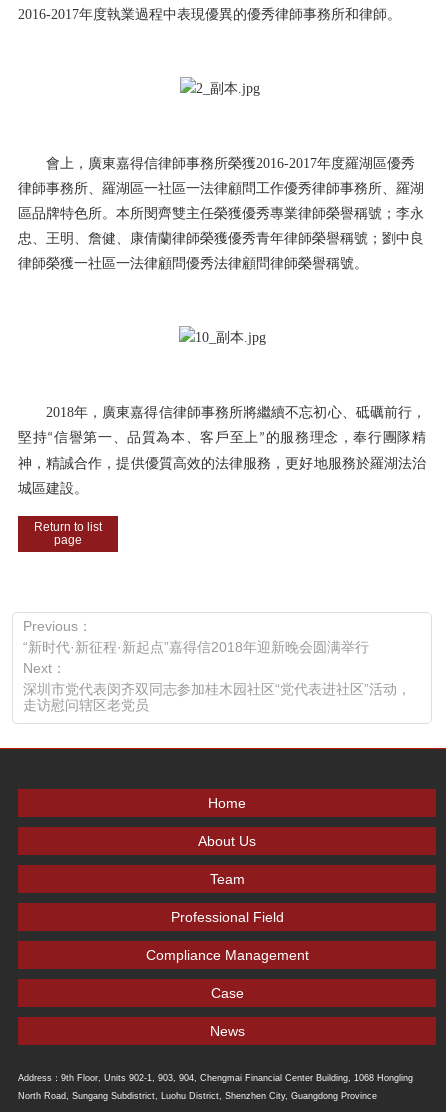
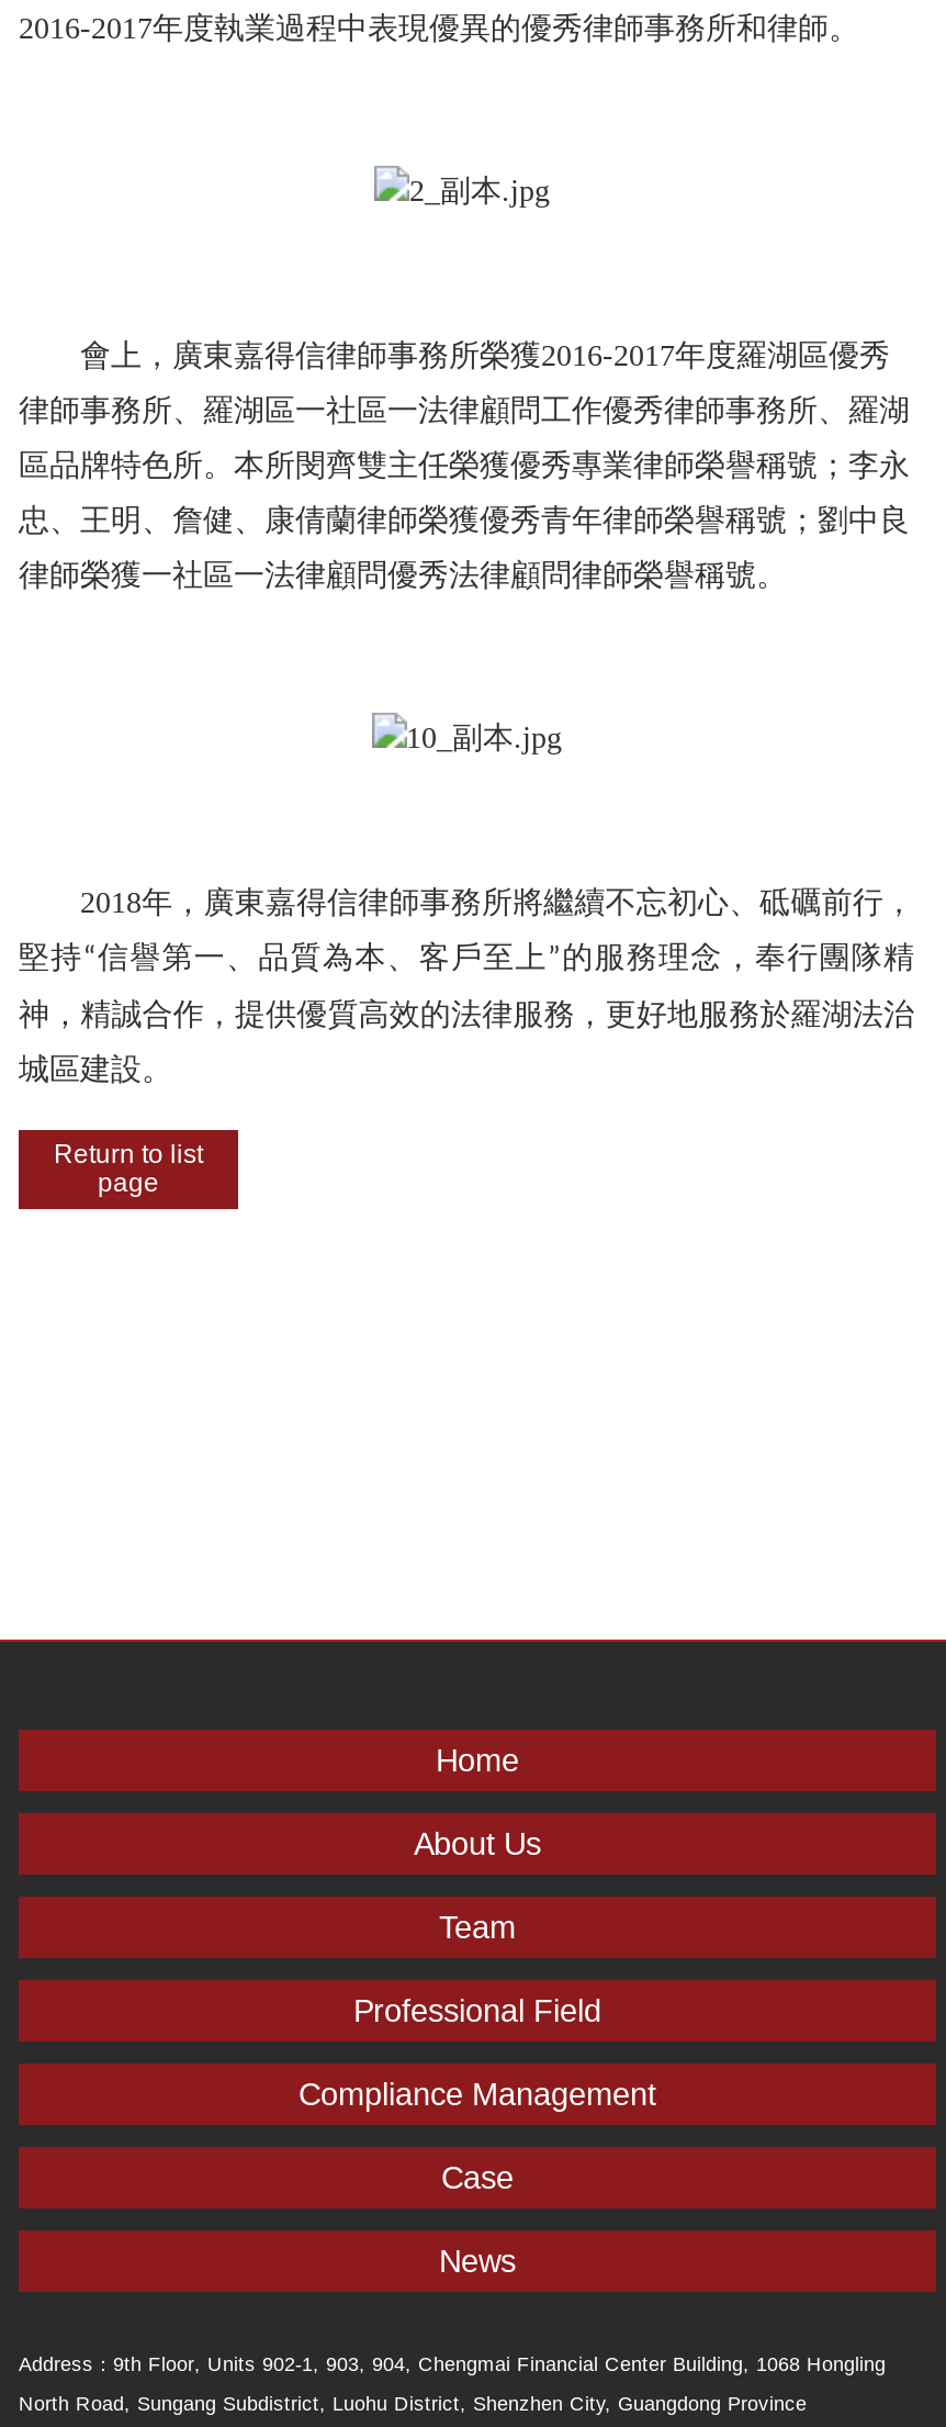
[23,618,411,713] Previous： | “新时代·新征程·新起点”嘉得信2018年迎新晚会圆满举行 | Next： | 深圳市党代表闵齐双同志参加桂木园社区“党代表进社区”活动， | 走访慰问辖区老党员 -> none

